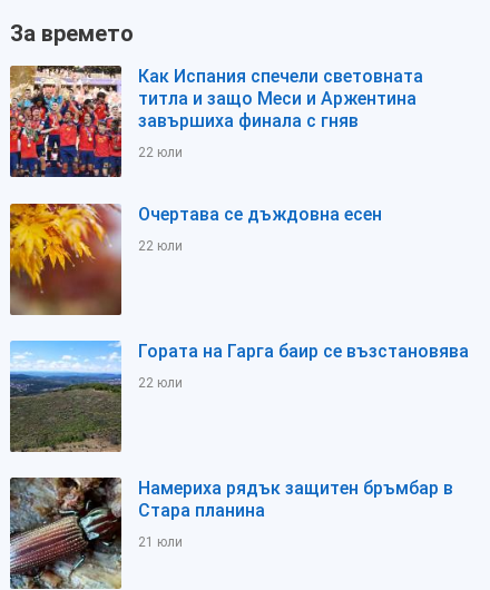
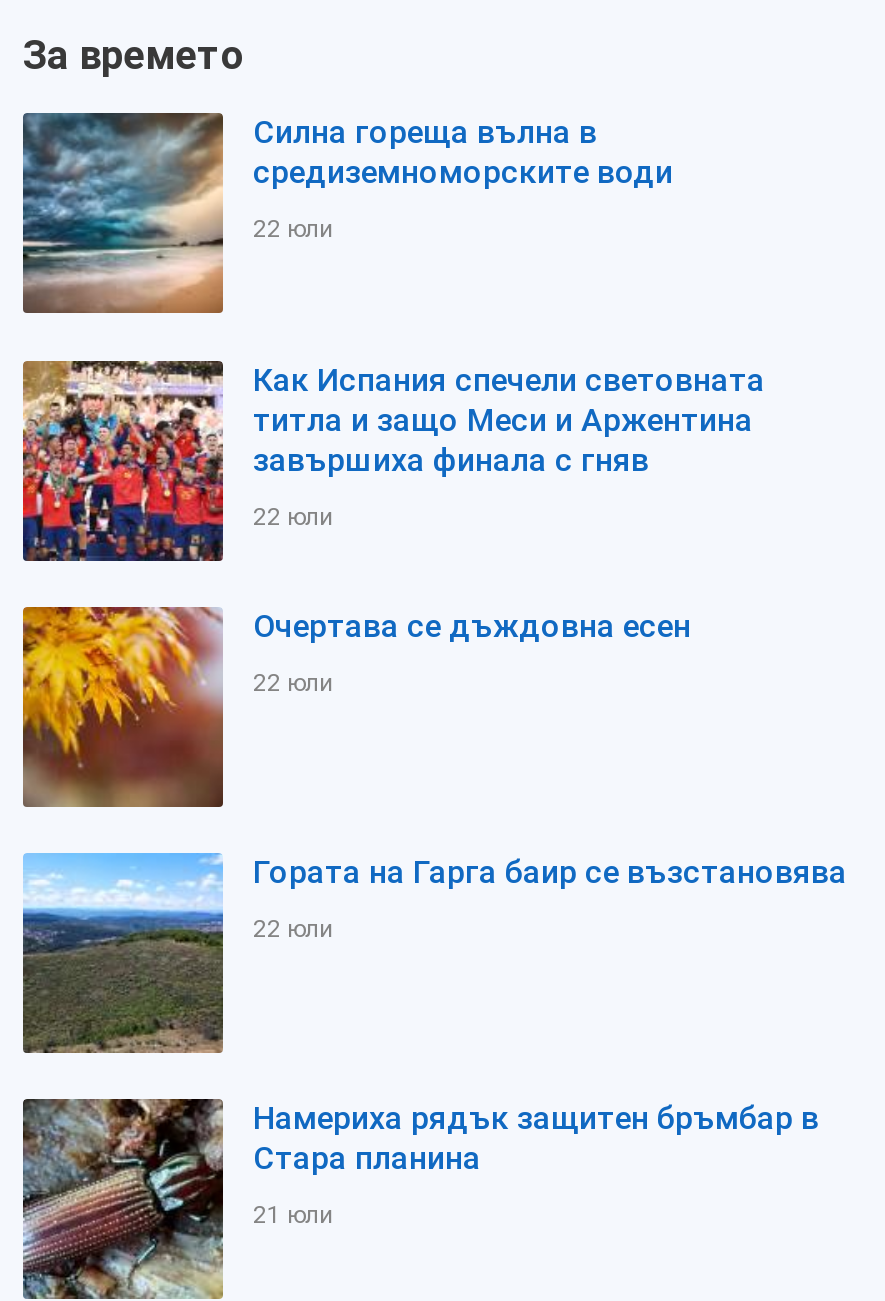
none -> [21,111,673,315] [image] | Силна гореща вълна в | средиземноморските води | 22 юли

